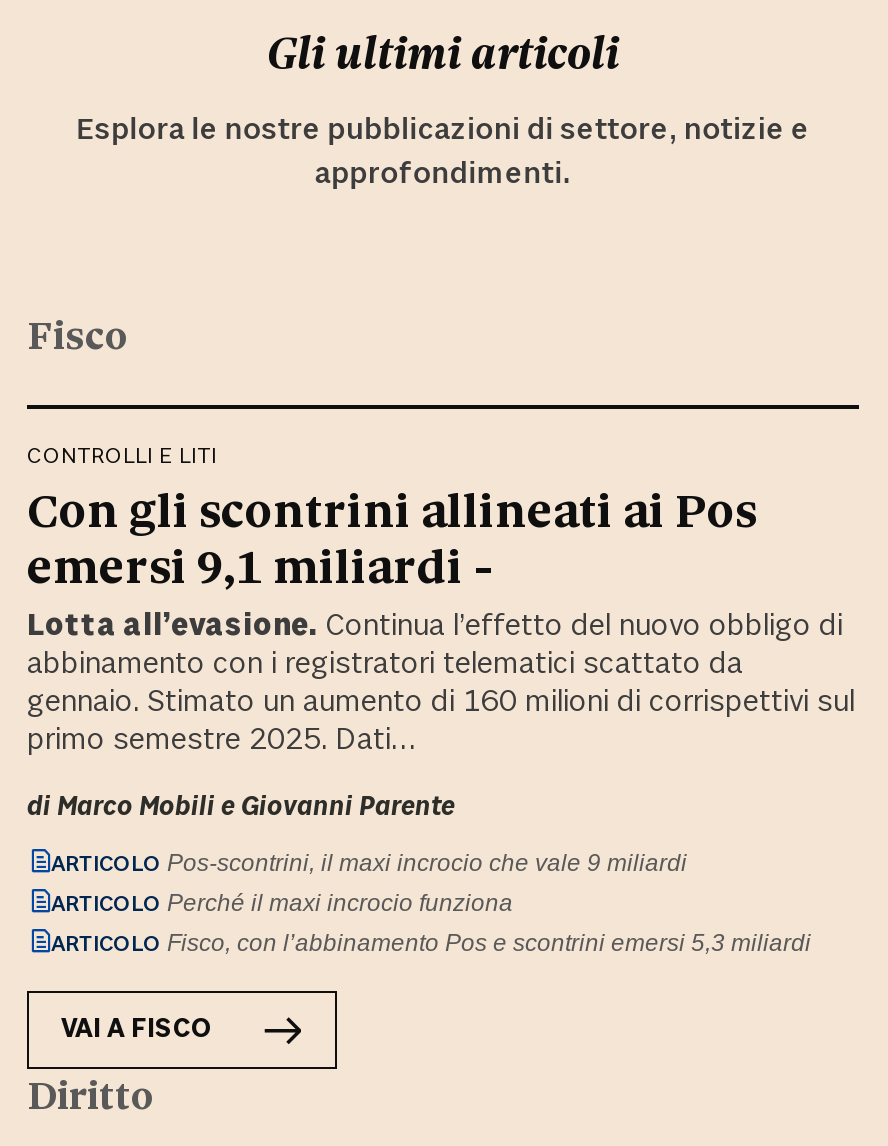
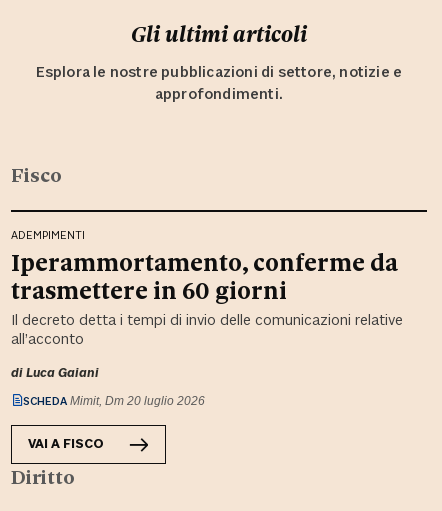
[27,440,855,759] CONTROLLI E LITI | Con gli scontrini allineati ai Pos | emersi 9,1 miliardi - | Lotta all’evasione. Continua l’effetto del nuovo obbligo di | abbinamento con i registratori telematici scattato da | gennaio. Stimato un aumento di 160 milioni di corrispettivi sul | primo semestre 2025. Dati… -> [11,228,403,349] ADEMPIMENTI | Iperammortamento, conferme da | trasmettere in 60 giorni | Il decreto detta i tempi di invio delle comunicazioni relative | all’acconto
[27,791,455,823] di Marco Mobili e Giovanni Parente -> [11,365,99,381] di Luca Gaiani
[51,849,811,959] ARTICOLO Pos-scontrini, il maxi incrocio che vale 9 miliardi | ARTICOLO Perché il maxi incrocio funziona | ARTICOLO Fisco, con l’abbinamento Pos e scontrini emersi 5,3 miliardi -> [23,394,205,409] SCHEDA Mimit, Dm 20 luglio 2026

